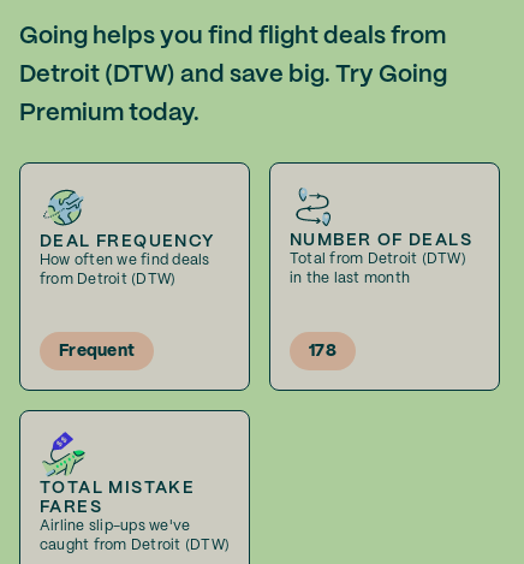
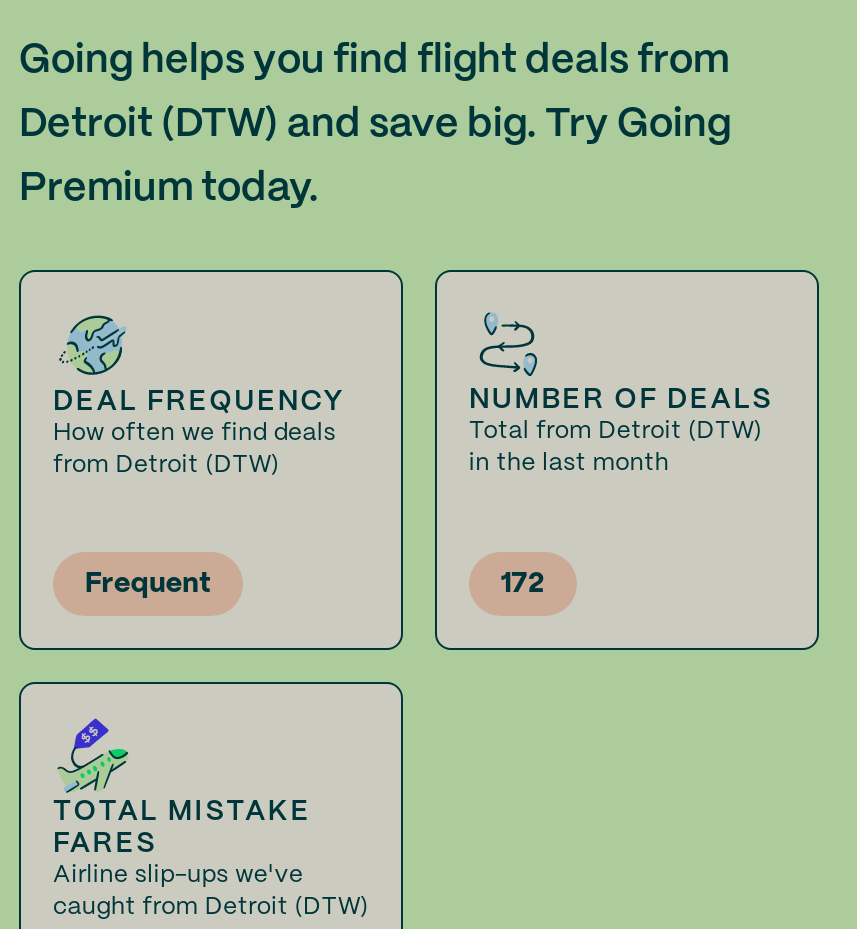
[309,343,336,360] 178 -> [501,570,545,598] 172

